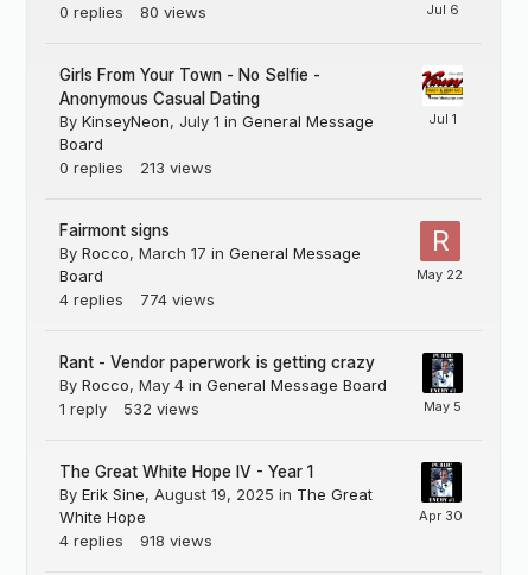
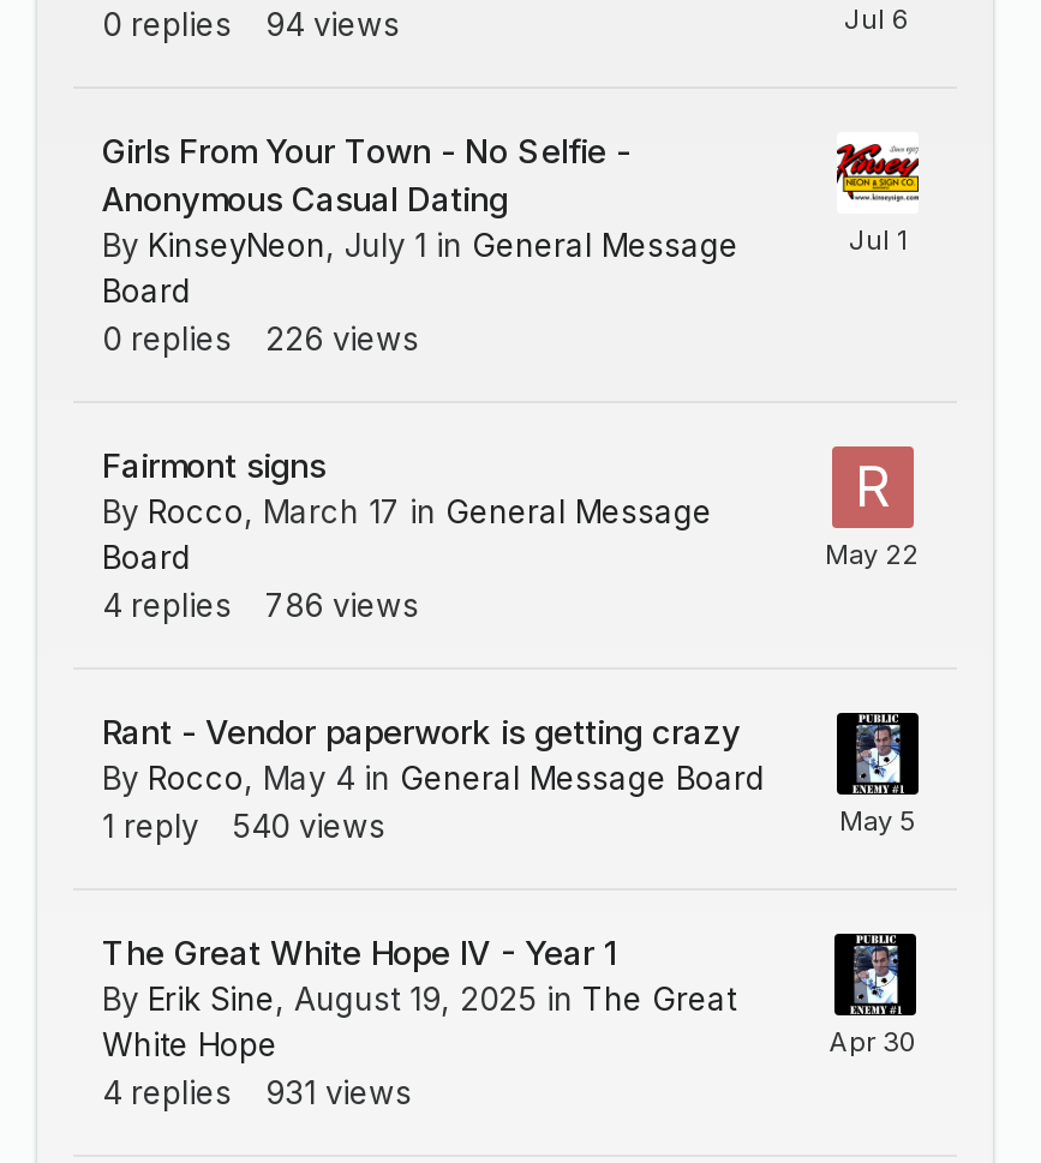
[59,3,206,22] 0 replies 80 views -> [102,5,400,44] 0 replies 94 views
[59,158,212,177] 0 replies 213 views -> [102,320,419,358] 0 replies 226 views
[59,290,215,309] 4 replies 774 views -> [102,586,419,625] 4 replies 786 views
[59,399,199,418] 1 reply 532 views -> [102,807,385,845] 1 reply 540 views
[59,531,212,550] 4 replies 918 views -> [102,1073,412,1112] 4 replies 931 views

